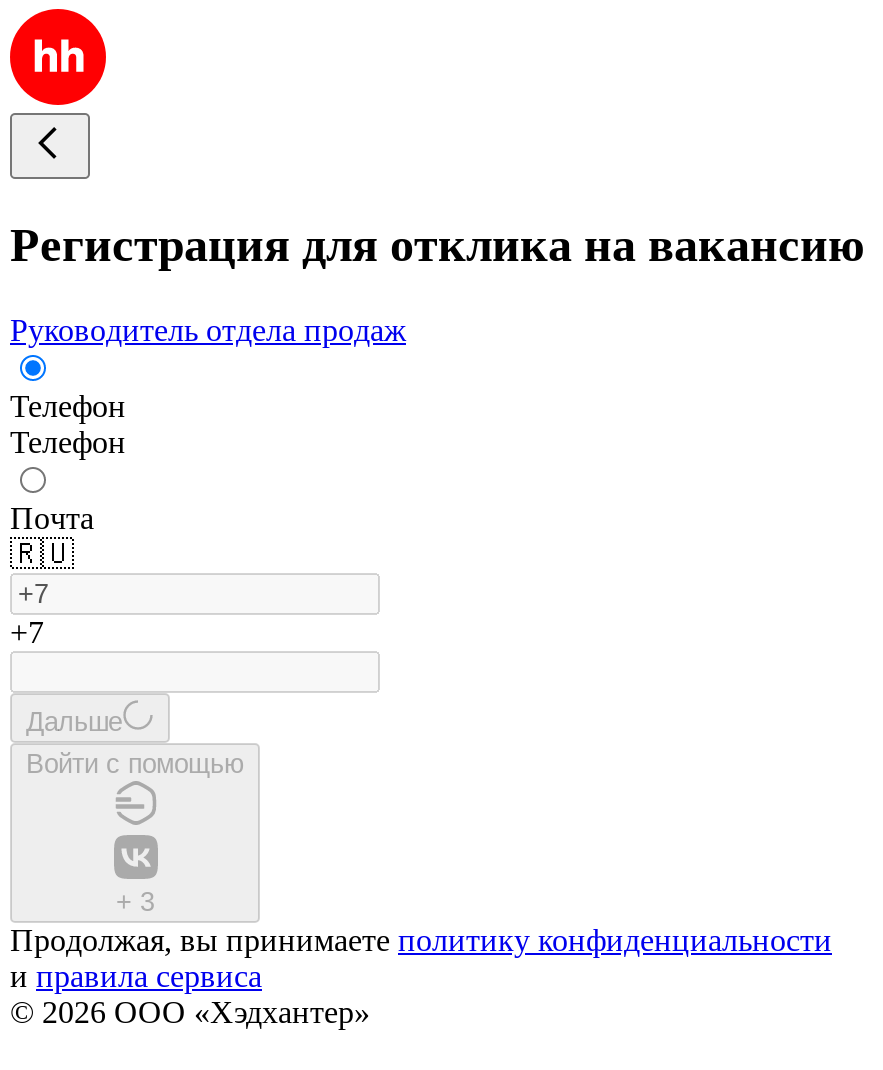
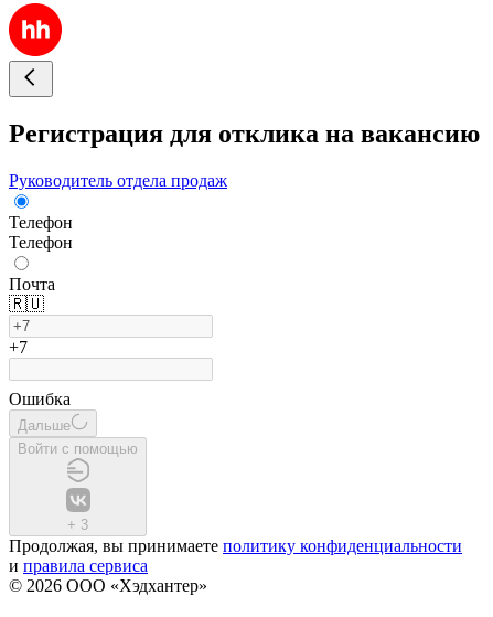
none -> [9,389,71,408] Ошибка

